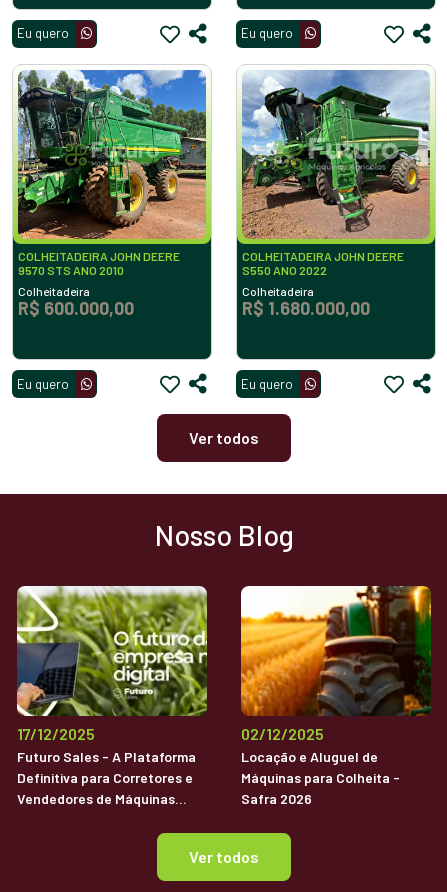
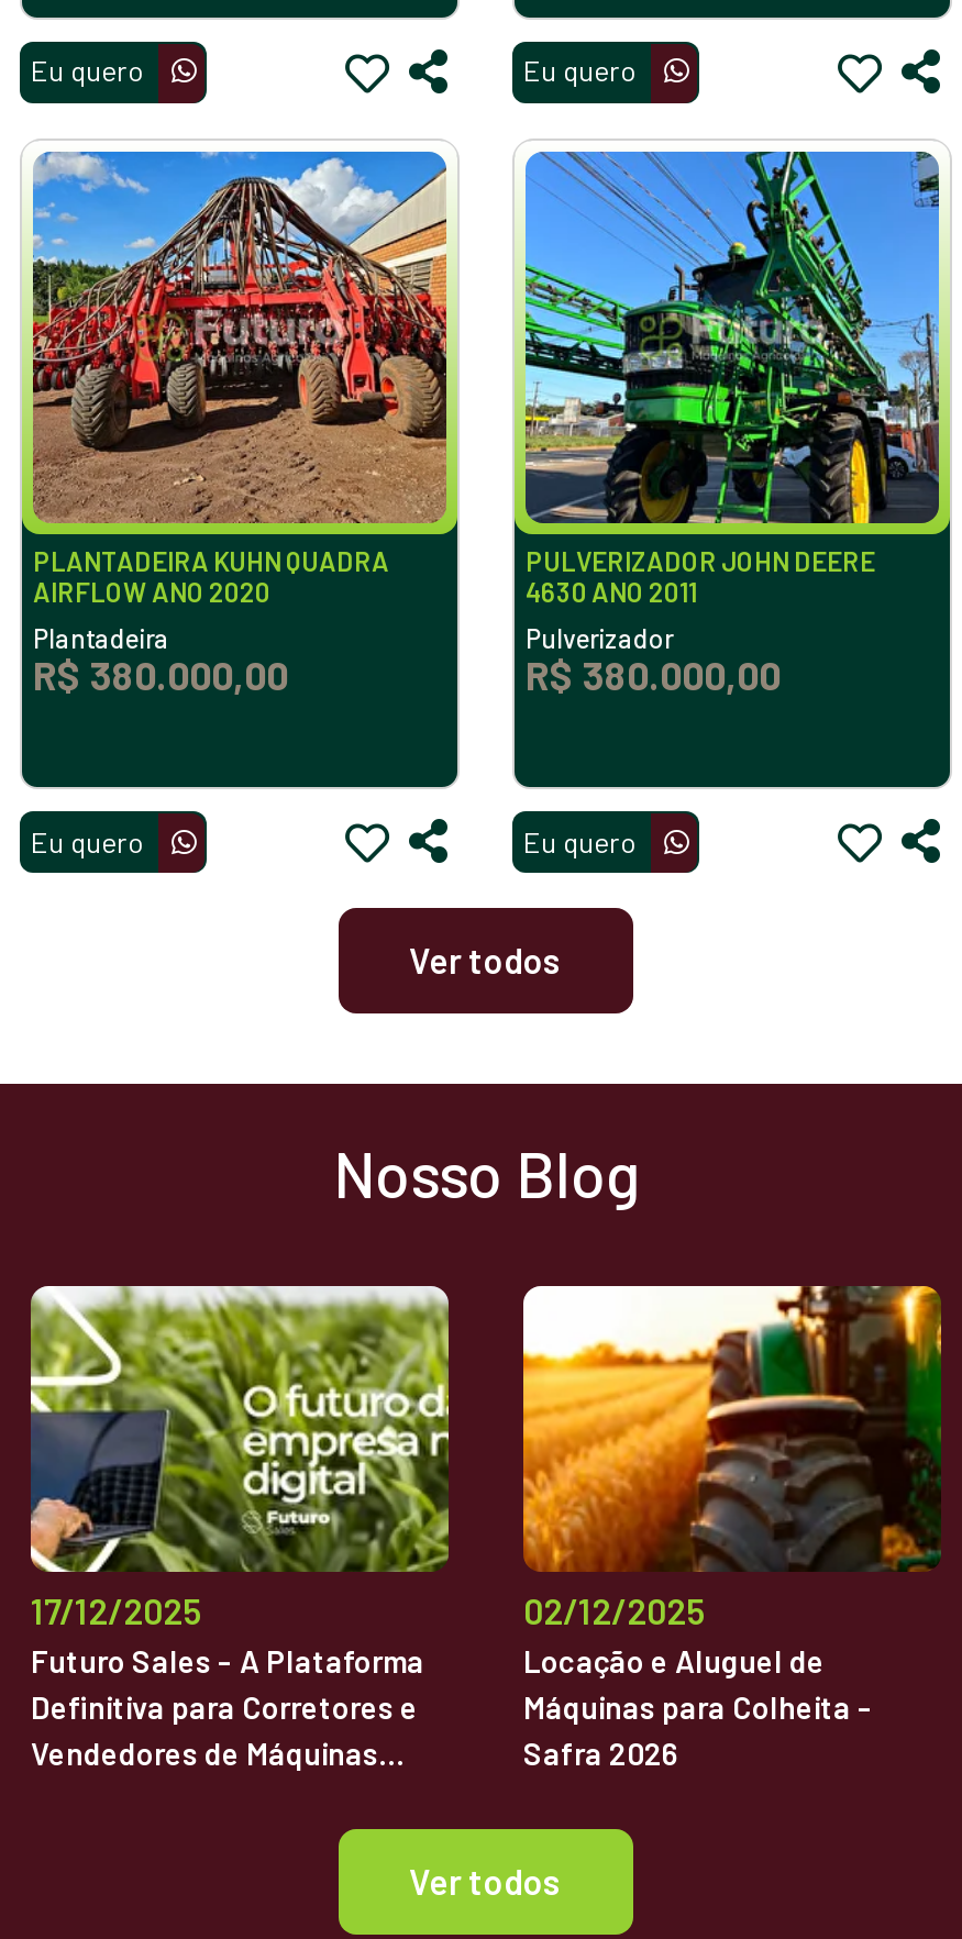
[17,70,207,277] [image] | COLHEITADEIRA JOHN DEERE | 9570 STS ANO 2010 -> [31,149,449,607] [image] | PLANTADEIRA KUHN QUADRA | AIRFLOW ANO 2020
[241,69,431,277] [image] | COLHEITADEIRA JOHN DEERE | S550 ANO 2022 -> [523,149,941,607] [image] | PULVERIZADOR JOHN DEERE | 4630 ANO 2011
[18,284,134,319] Colheitadeira | R$ 600.000,00 -> [33,622,288,699] Plantadeira | R$ 380.000,00
[242,284,370,319] Colheitadeira | R$ 1.680.000,00 -> [526,622,781,699] Pulverizador | R$ 380.000,00

